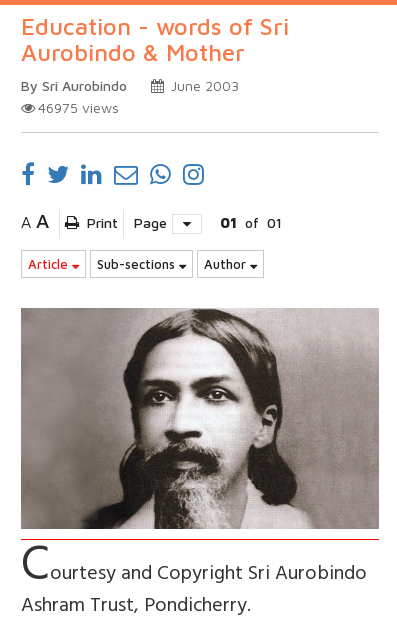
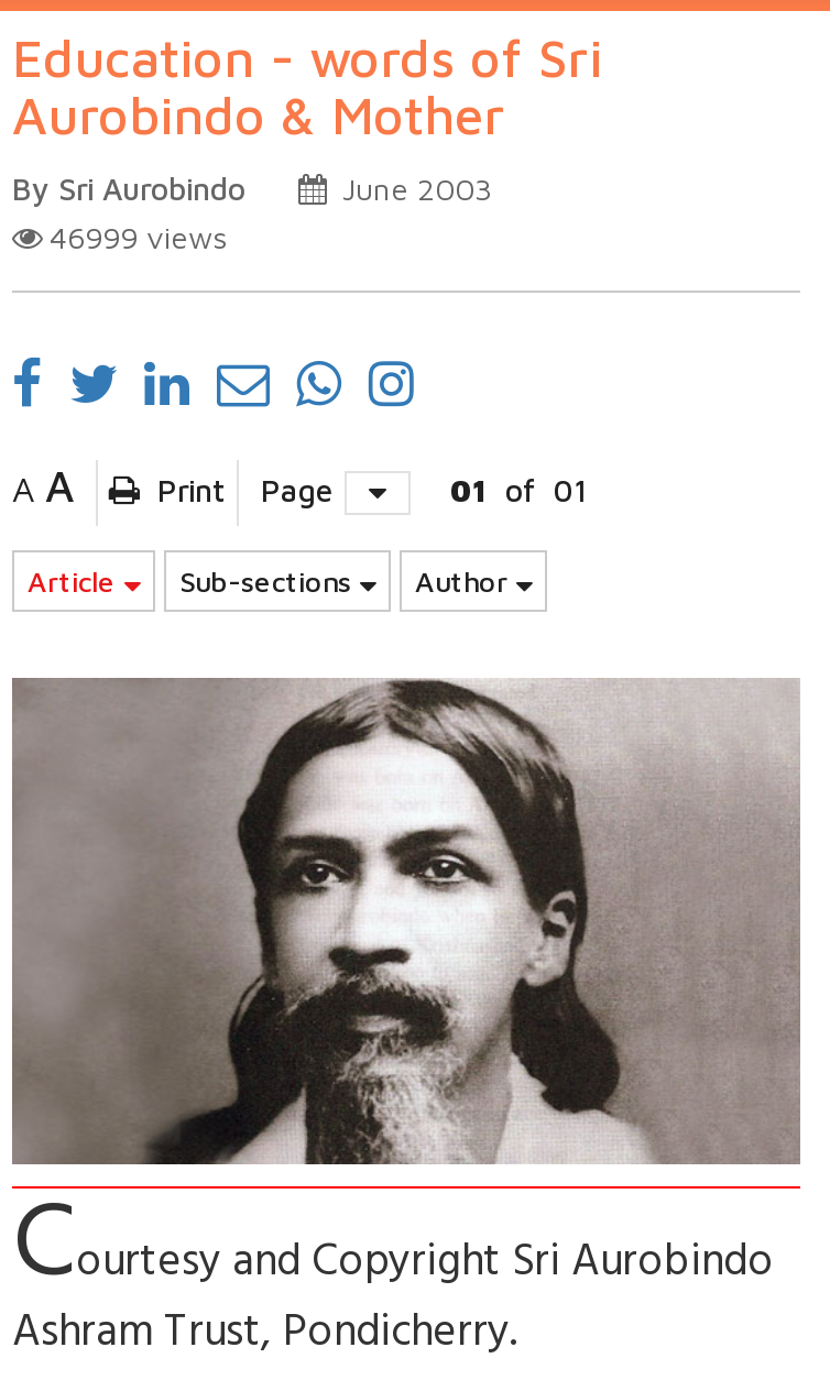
[38,99,119,116] 46975 views -> [50,218,228,255] 46999 views

